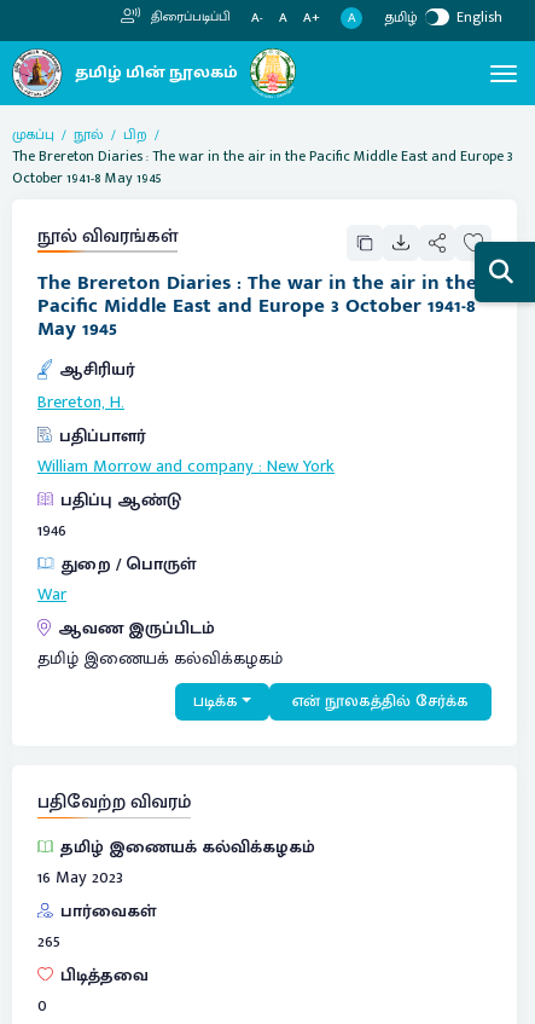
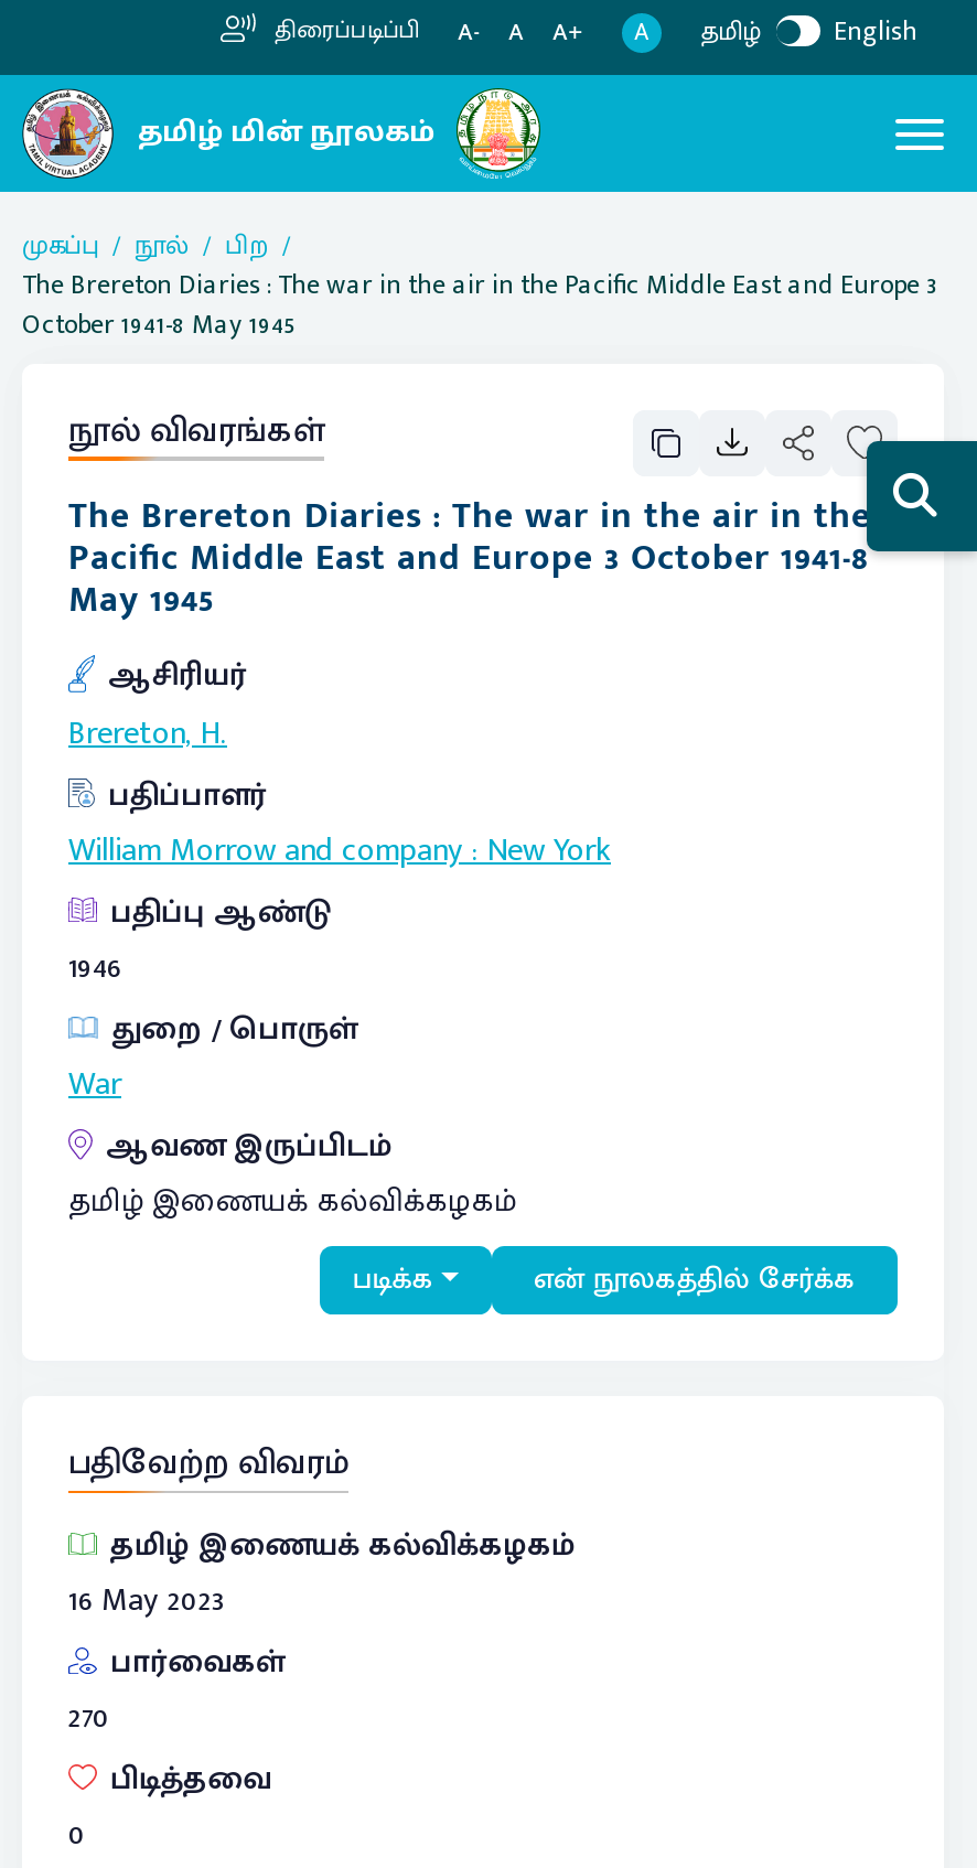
[37,927,60,956] 265 -> [68,1692,110,1744] 270

